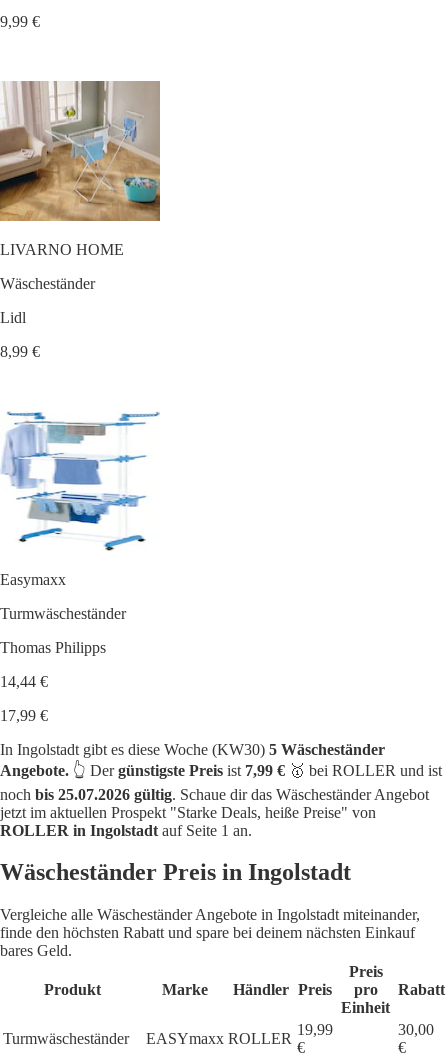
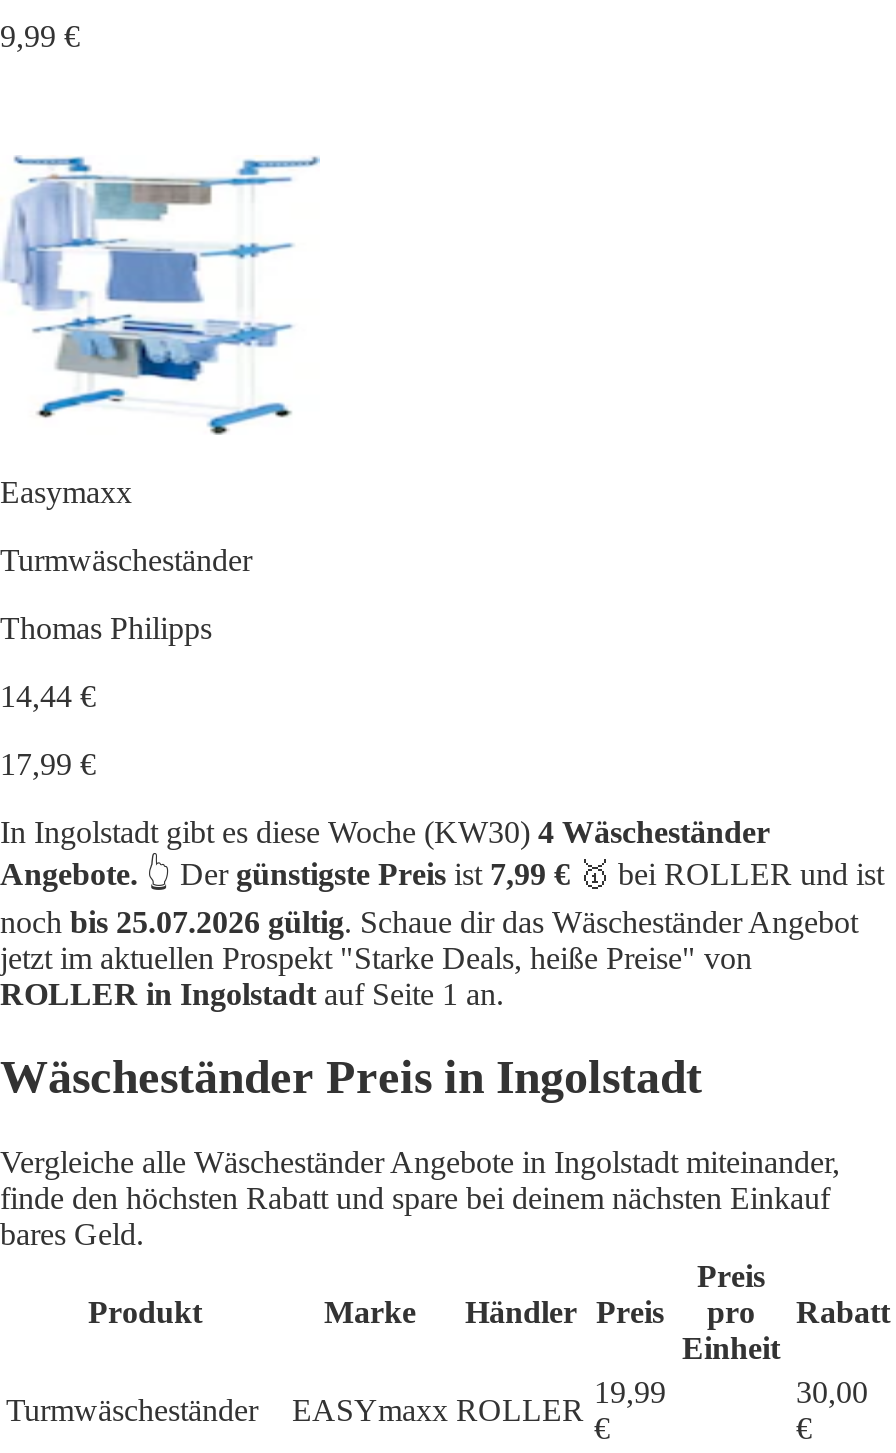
[0,80,161,359] [image] | LIVARNO HOME | Wäscheständer | Lidl | 8,99 € -> none
[0,740,385,757] In Ingolstadt gibt es diese Woche (KW30) 5 Wäscheständer -> [0,814,770,848] In Ingolstadt gibt es diese Woche (KW30) 4 Wäscheständer

